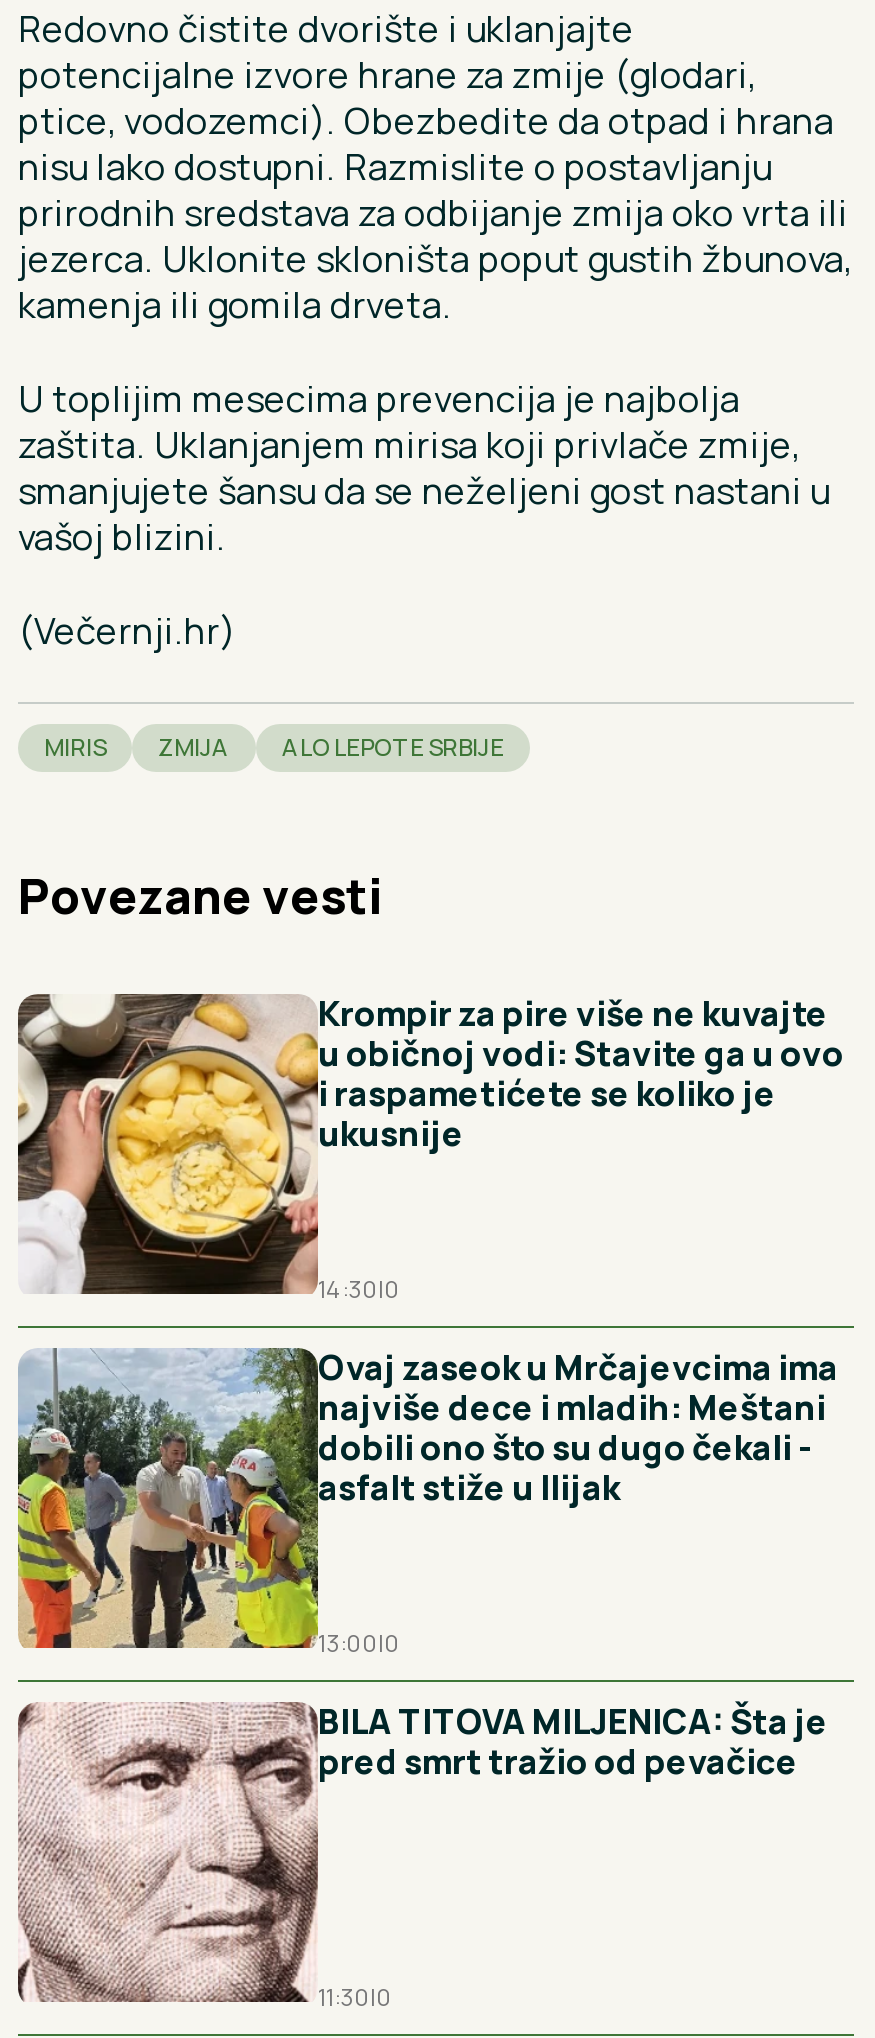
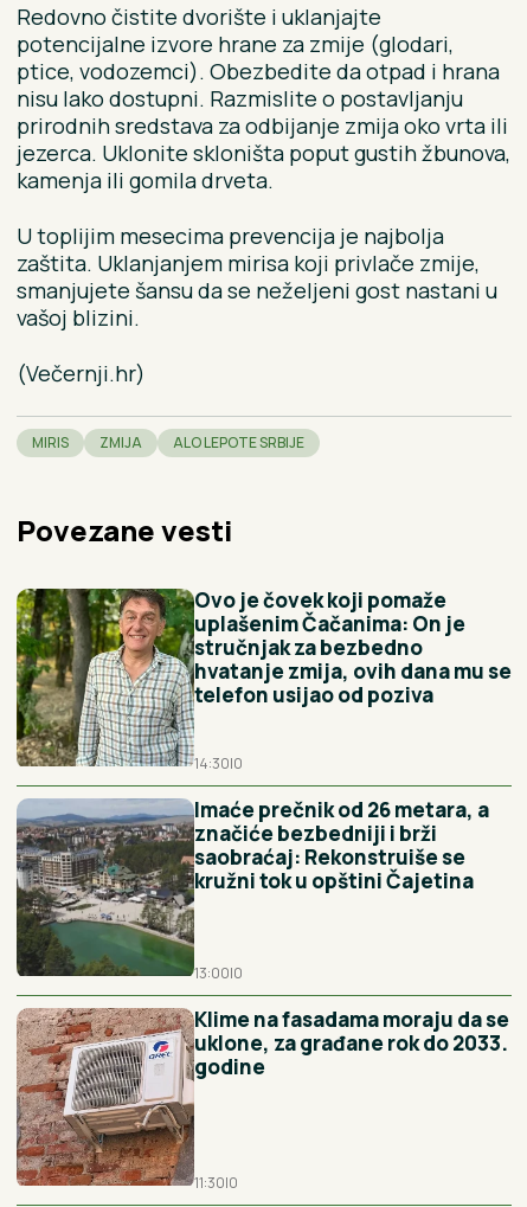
[16,990,844,1296] [image] | Krompir za pire više ne kuvajte | u običnoj vodi: Stavite ga u ovo | i raspametićete se koliko je | ukusnije -> [15,586,512,768] [image] | Ovo je čovek koji pomaže | uplašenim Čačanima: On je | stručnjak za bezbedno | hvatanje zmija, ovih dana mu se | telefon usijao od poziva
[16,1344,838,1650] [image] | Ovaj zaseok u Mrčajevcima ima | najviše dece i mladih: Meštani | dobili ono što su dugo čekali - | asfalt stiže u Ilijak -> [15,796,489,977] [image] | Imaće prečnik od 26 metara, a | značiće bezbedniji i brži | saobraćaj: Rekonstruiše se | kružni tok u opštini Čajetina
[18,1698,828,2004] [image] | BILA TITOVA MILJENICA: Šta je | pred smrt tražio od pevačice -> [15,1006,509,1187] [image] | Klime na fasadama moraju da se | uklone, za građane rok do 2033. | godine

